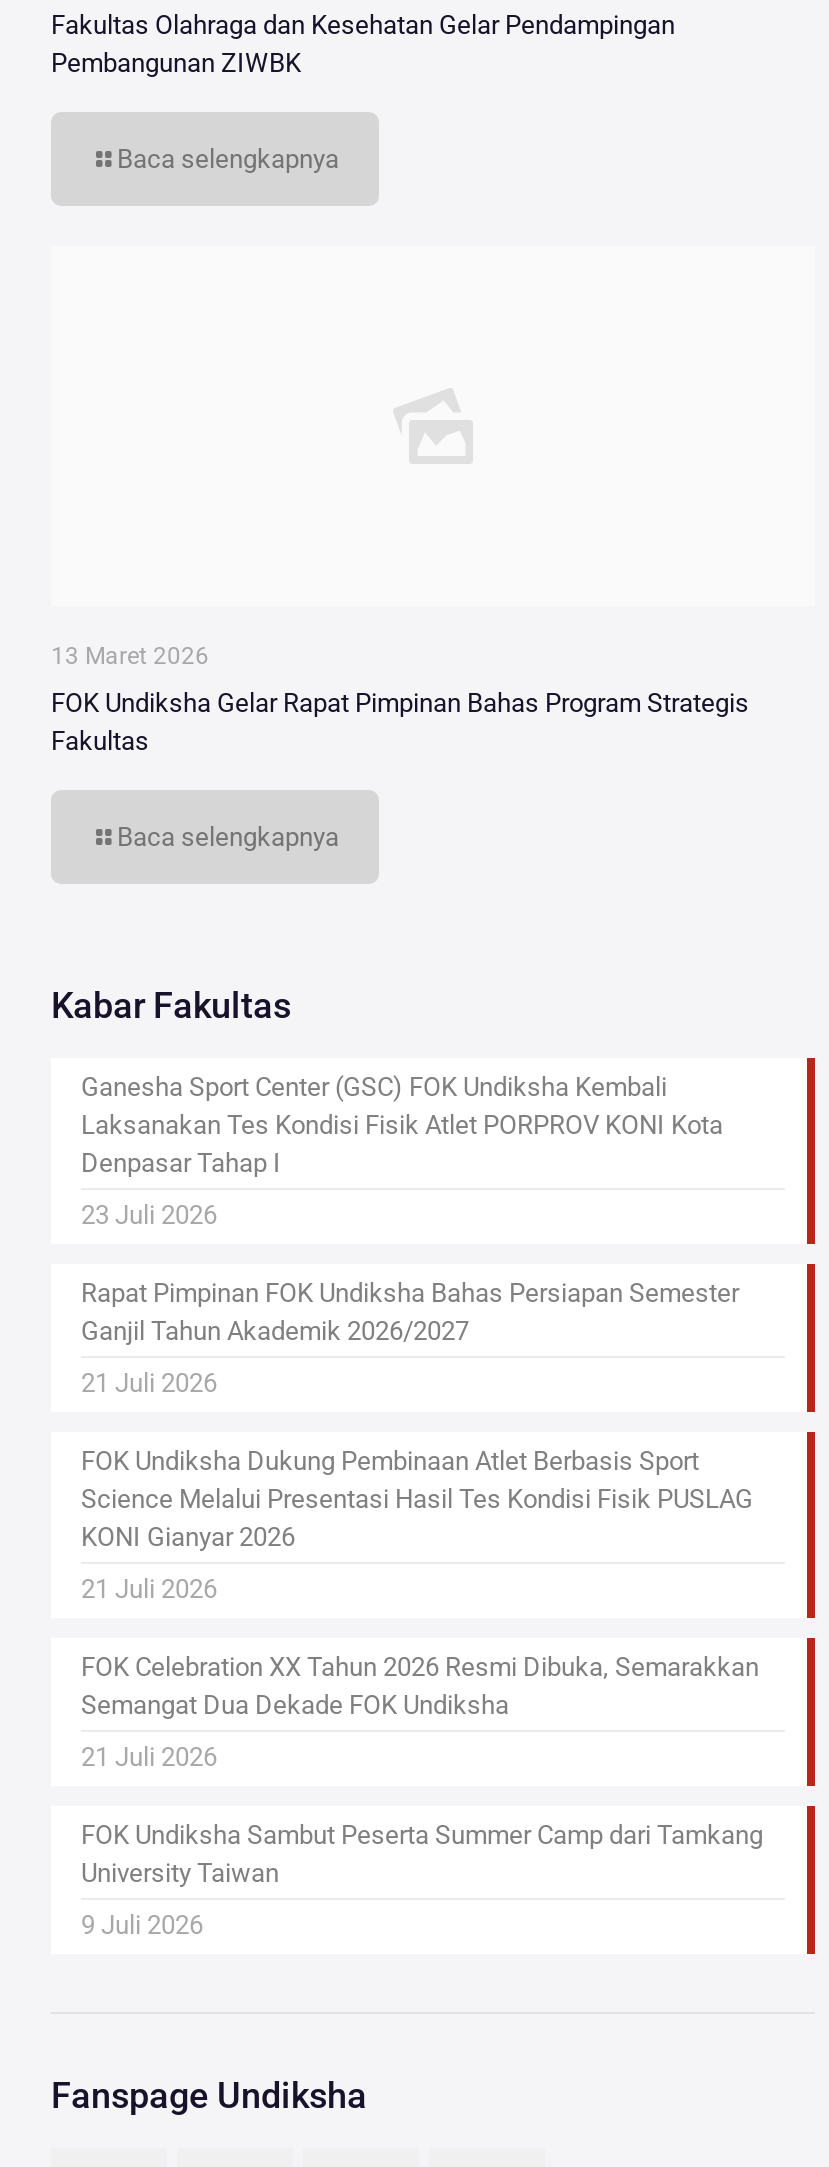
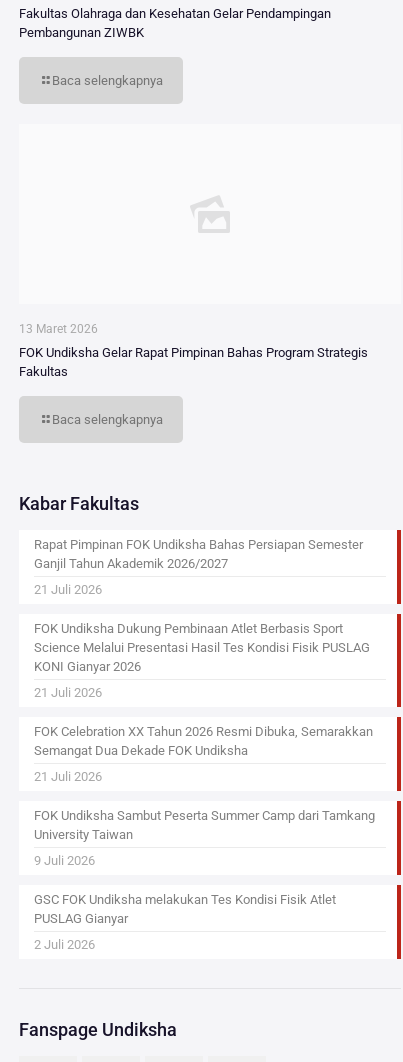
[81,1072,723,1230] Ganesha Sport Center (GSC) FOK Undiksha Kembali | Laksanakan Tes Kondisi Fisik Atlet PORPROV KONI Kota | Denpasar Tahap I | 23 Juli 2026 -> none
moved [81,1278,763,1940] -> [34,537,375,868]: Rapat Pimpinan FOK Undiksha Bahas Persiapan Semester | Ganjil Tahun Akademik 2026/2027 | 21 Juli 2026 | ... | University Taiwan | 9 Juli 2026
none -> [34,892,336,952] GSC FOK Undiksha melakukan Tes Kondisi Fisik Atlet | PUSLAG Gianyar | 2 Juli 2026

